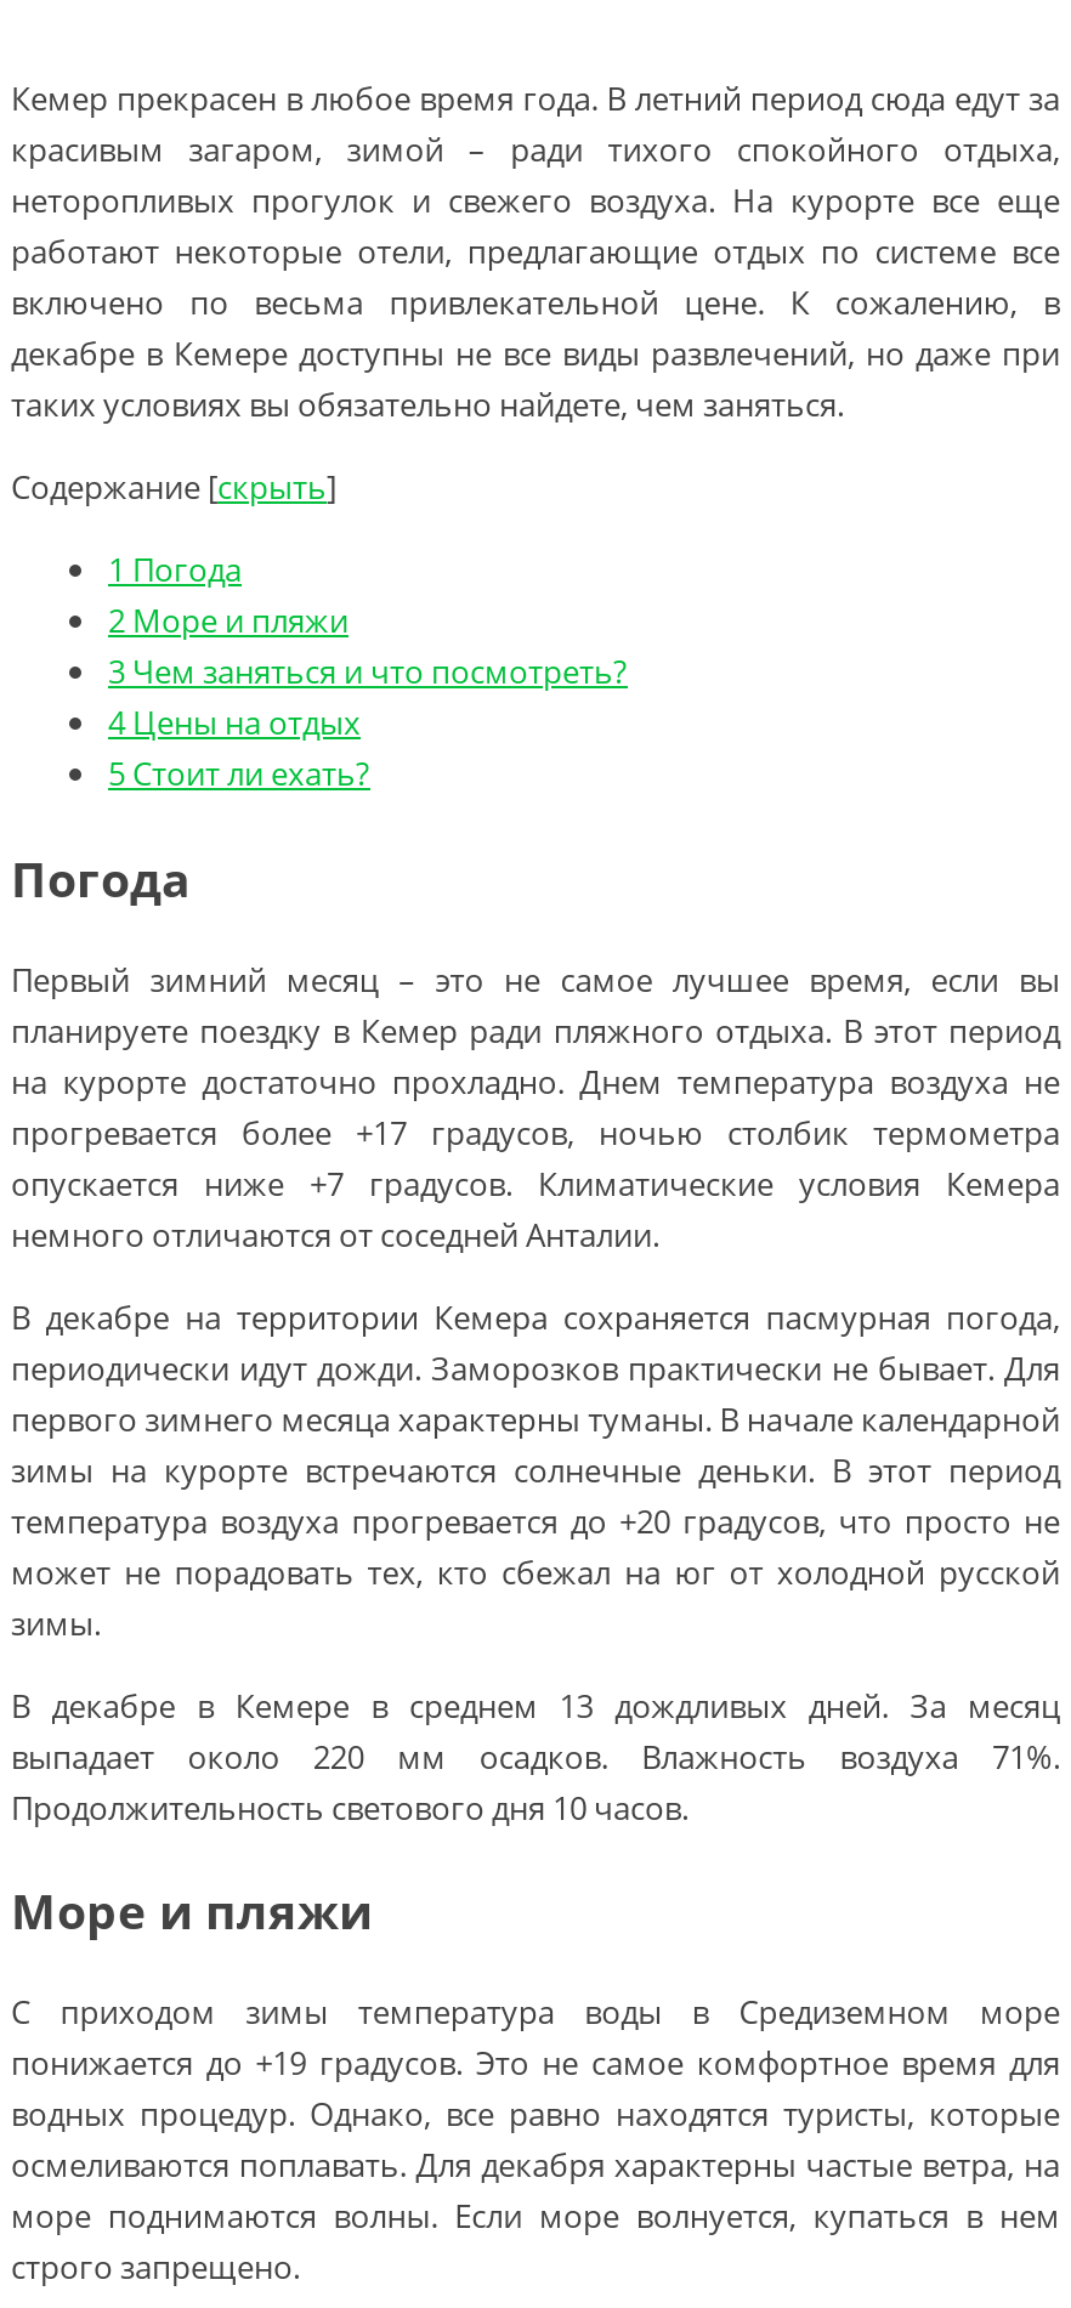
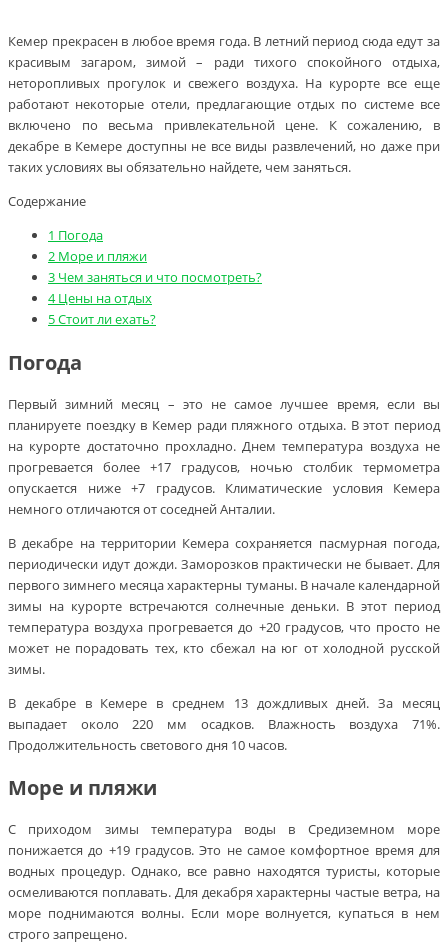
[11,466,336,510] Содержание [скрыть] -> [8,192,86,210] Содержание

